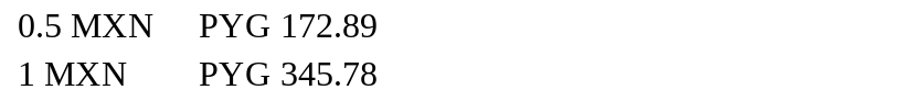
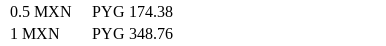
[18,7,378,44] 0.5 MXN PYG 172.89 -> [10,3,173,20] 0.5 MXN PYG 174.38
[18,55,378,93] 1 MXN PYG 345.78 -> [10,25,173,42] 1 MXN PYG 348.76

